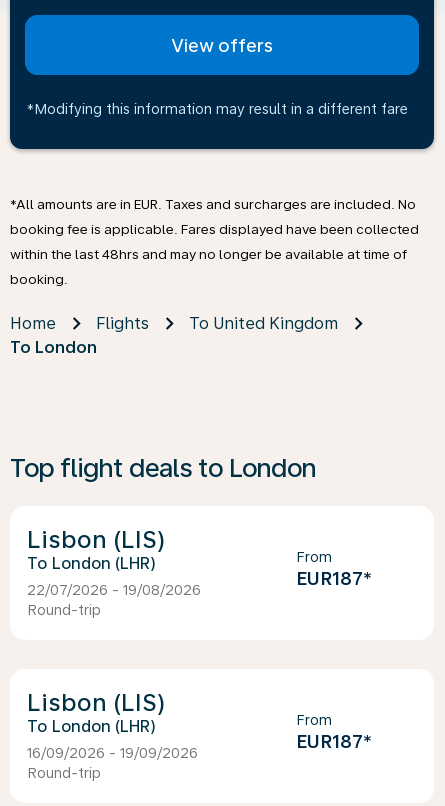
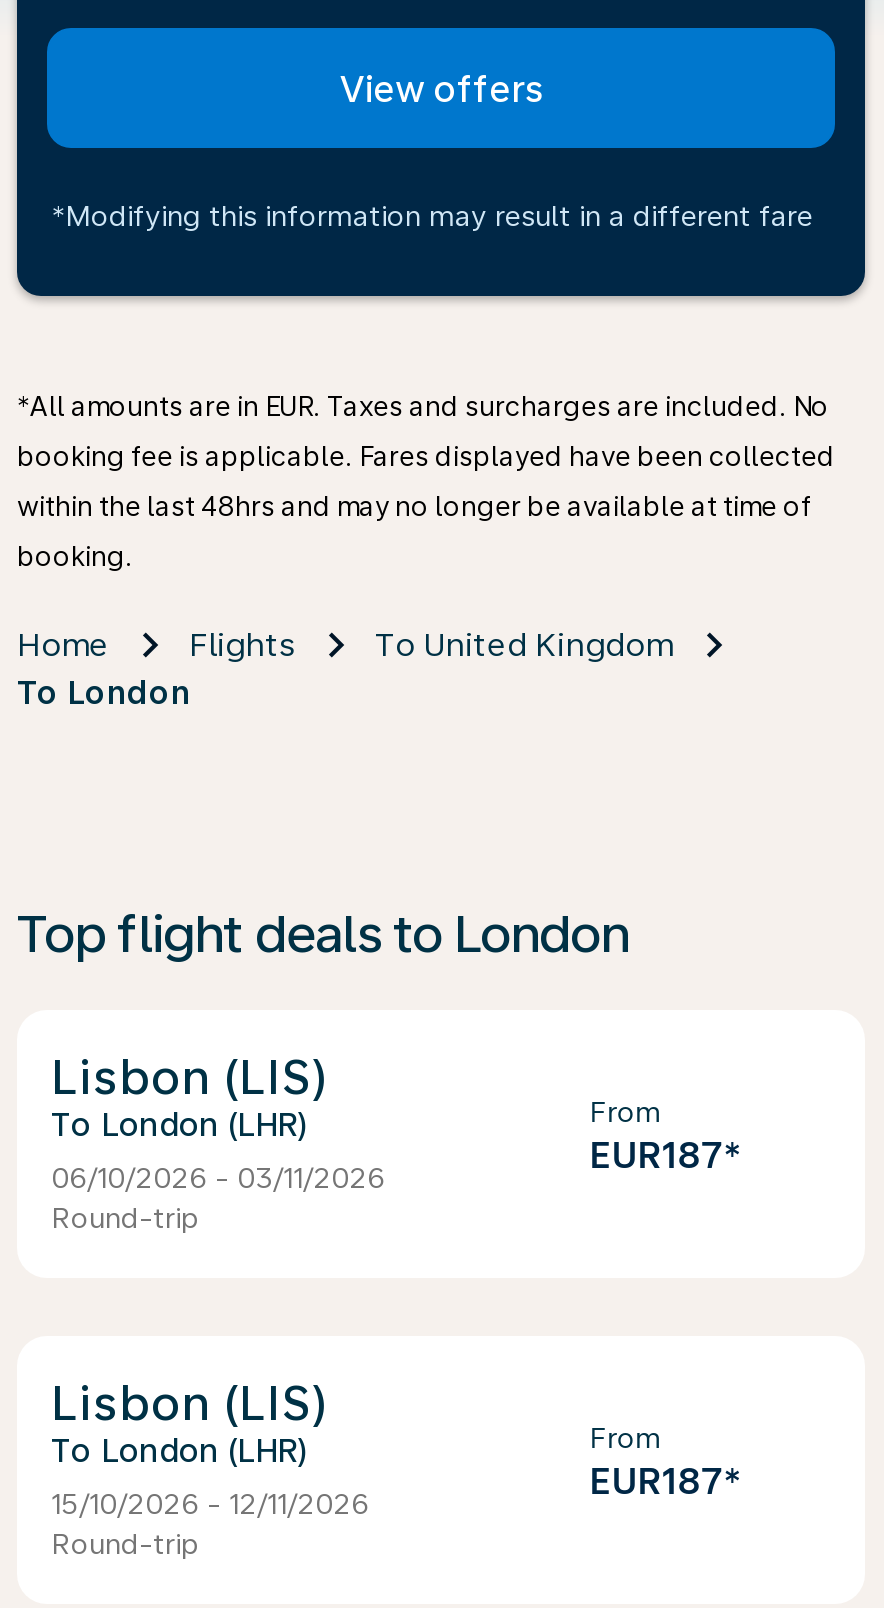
[27,582,201,598] 22/07/2026 - 19/08/2026 -> [51,1162,385,1194] 06/10/2026 - 03/11/2026
[27,745,198,761] 16/09/2026 - 19/09/2026 -> [51,1488,369,1520] 15/10/2026 - 12/11/2026

